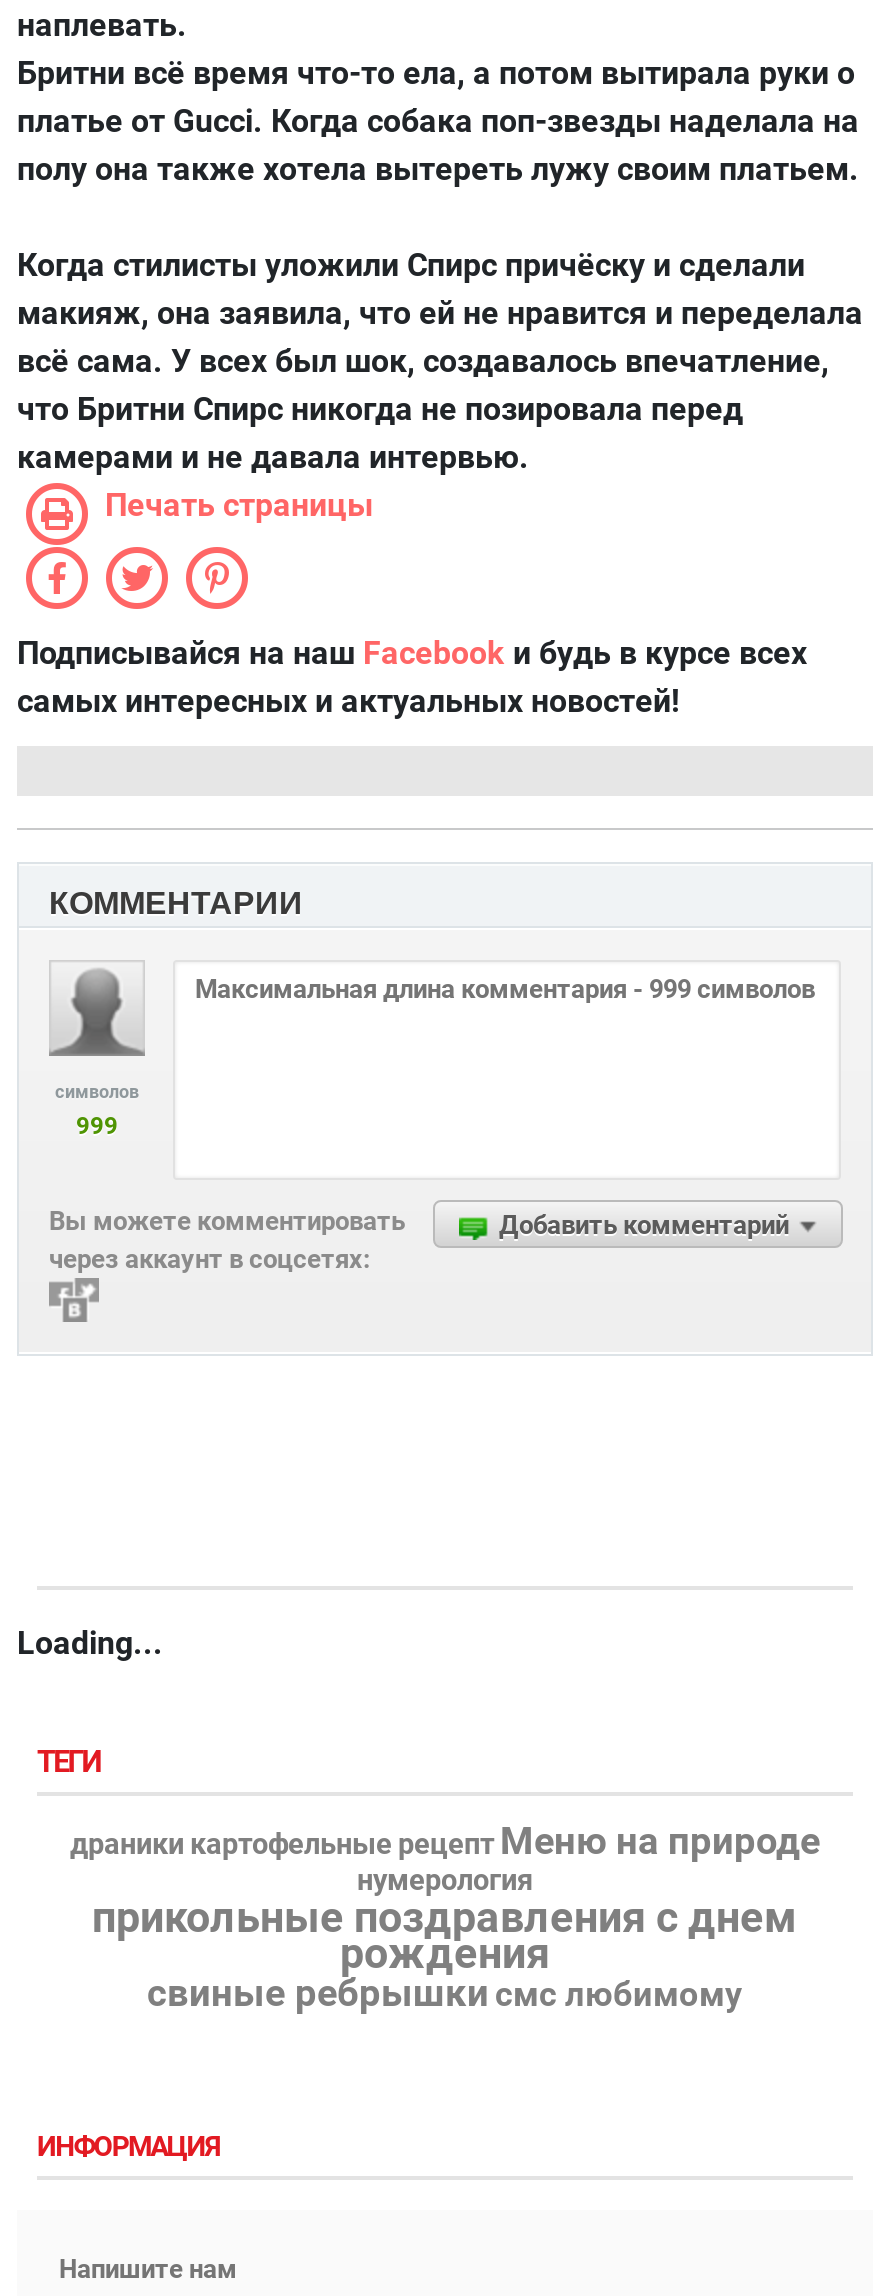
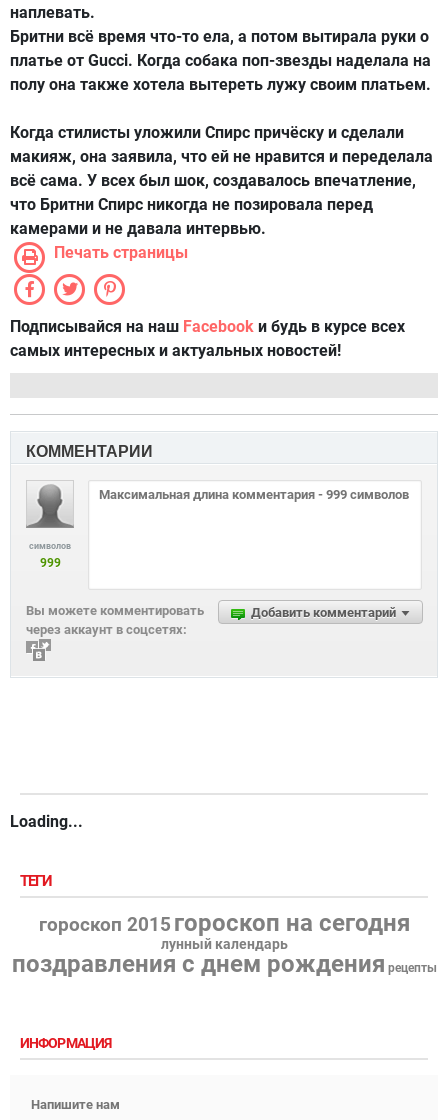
[70,1818,820,2016] драники картофельные рецепт Меню на природе | нумерология | прикольные поздравления с днем | рождения | свиные ребрышки смс любимому -> [11,909,436,978] гороскоп 2015 гороскоп на сегодня | лунный календарь | поздравления с днем рождения рецепты

